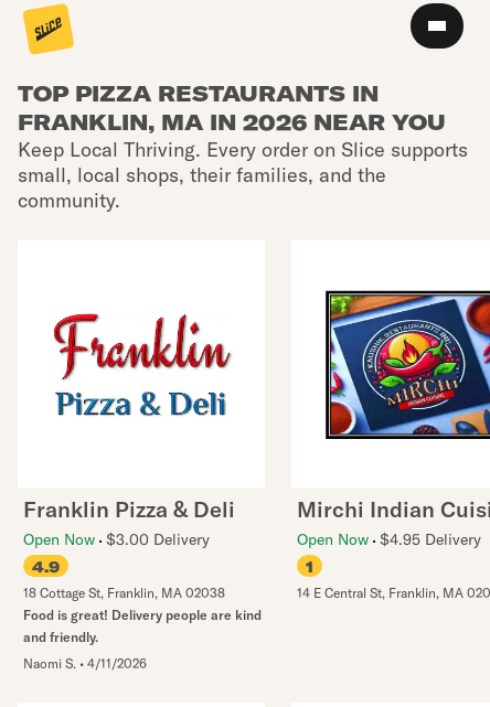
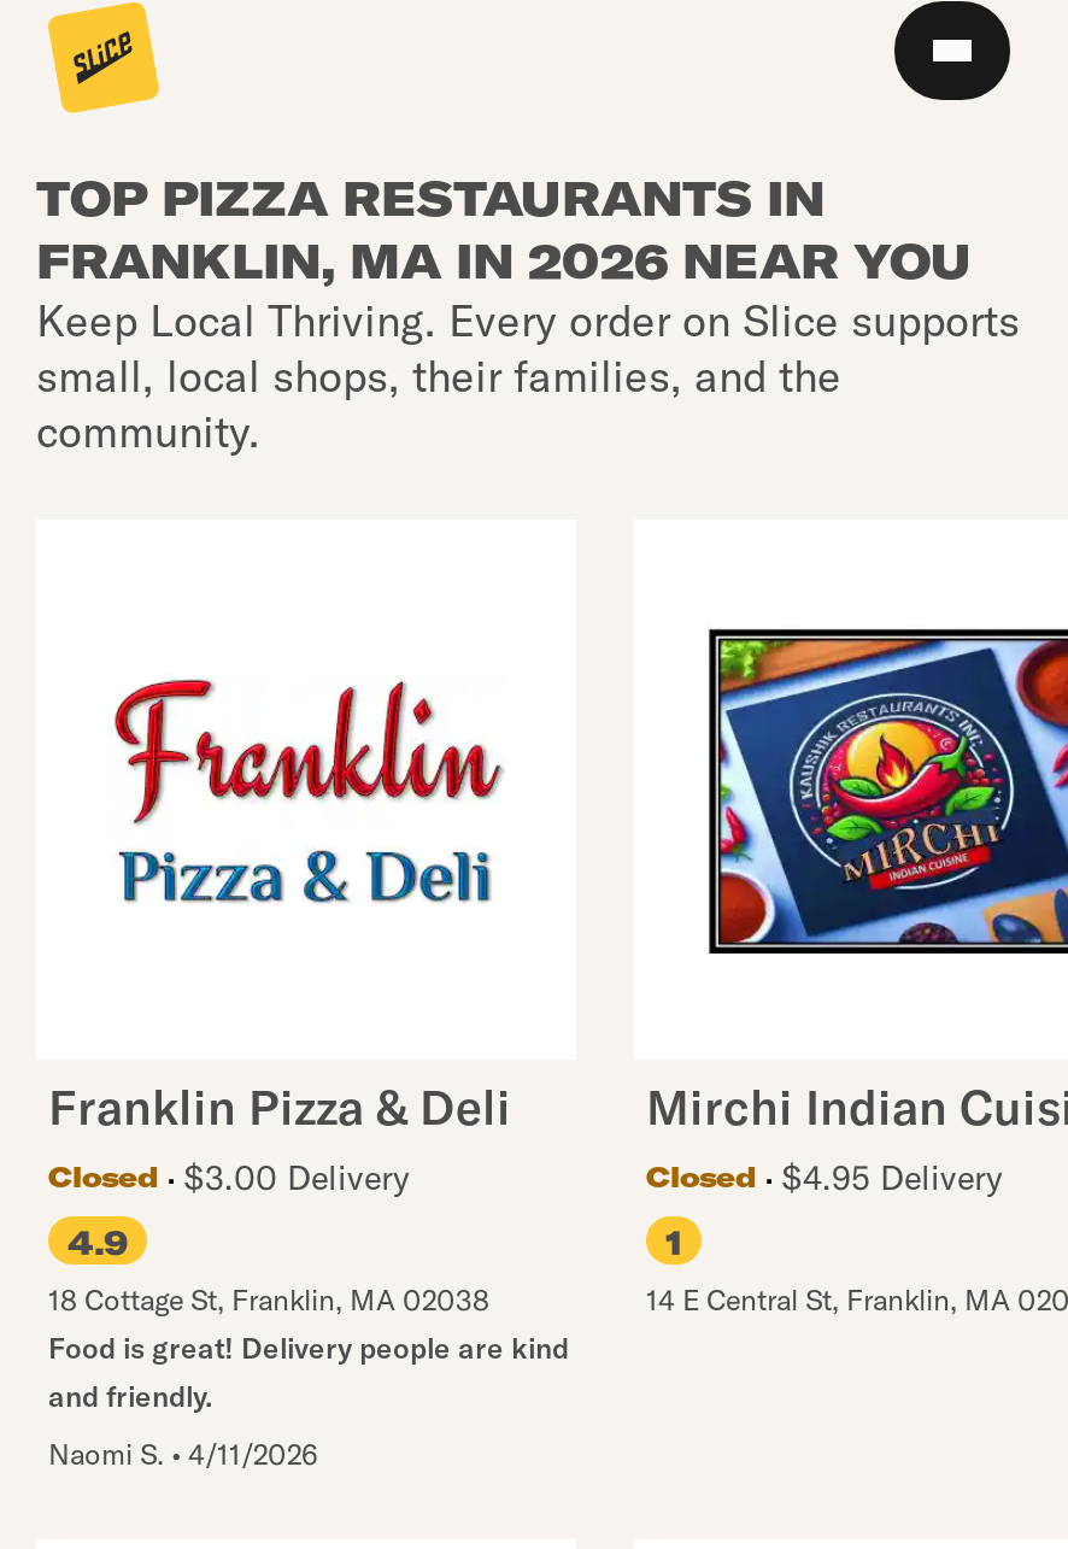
[23,529,210,549] Open Now $3.00 Delivery -> [48,1156,410,1199] Closed | $3.00 Delivery
[297,529,481,549] Open Now $4.95 Delivery -> [646,1156,1003,1199] Closed | $4.95 Delivery

